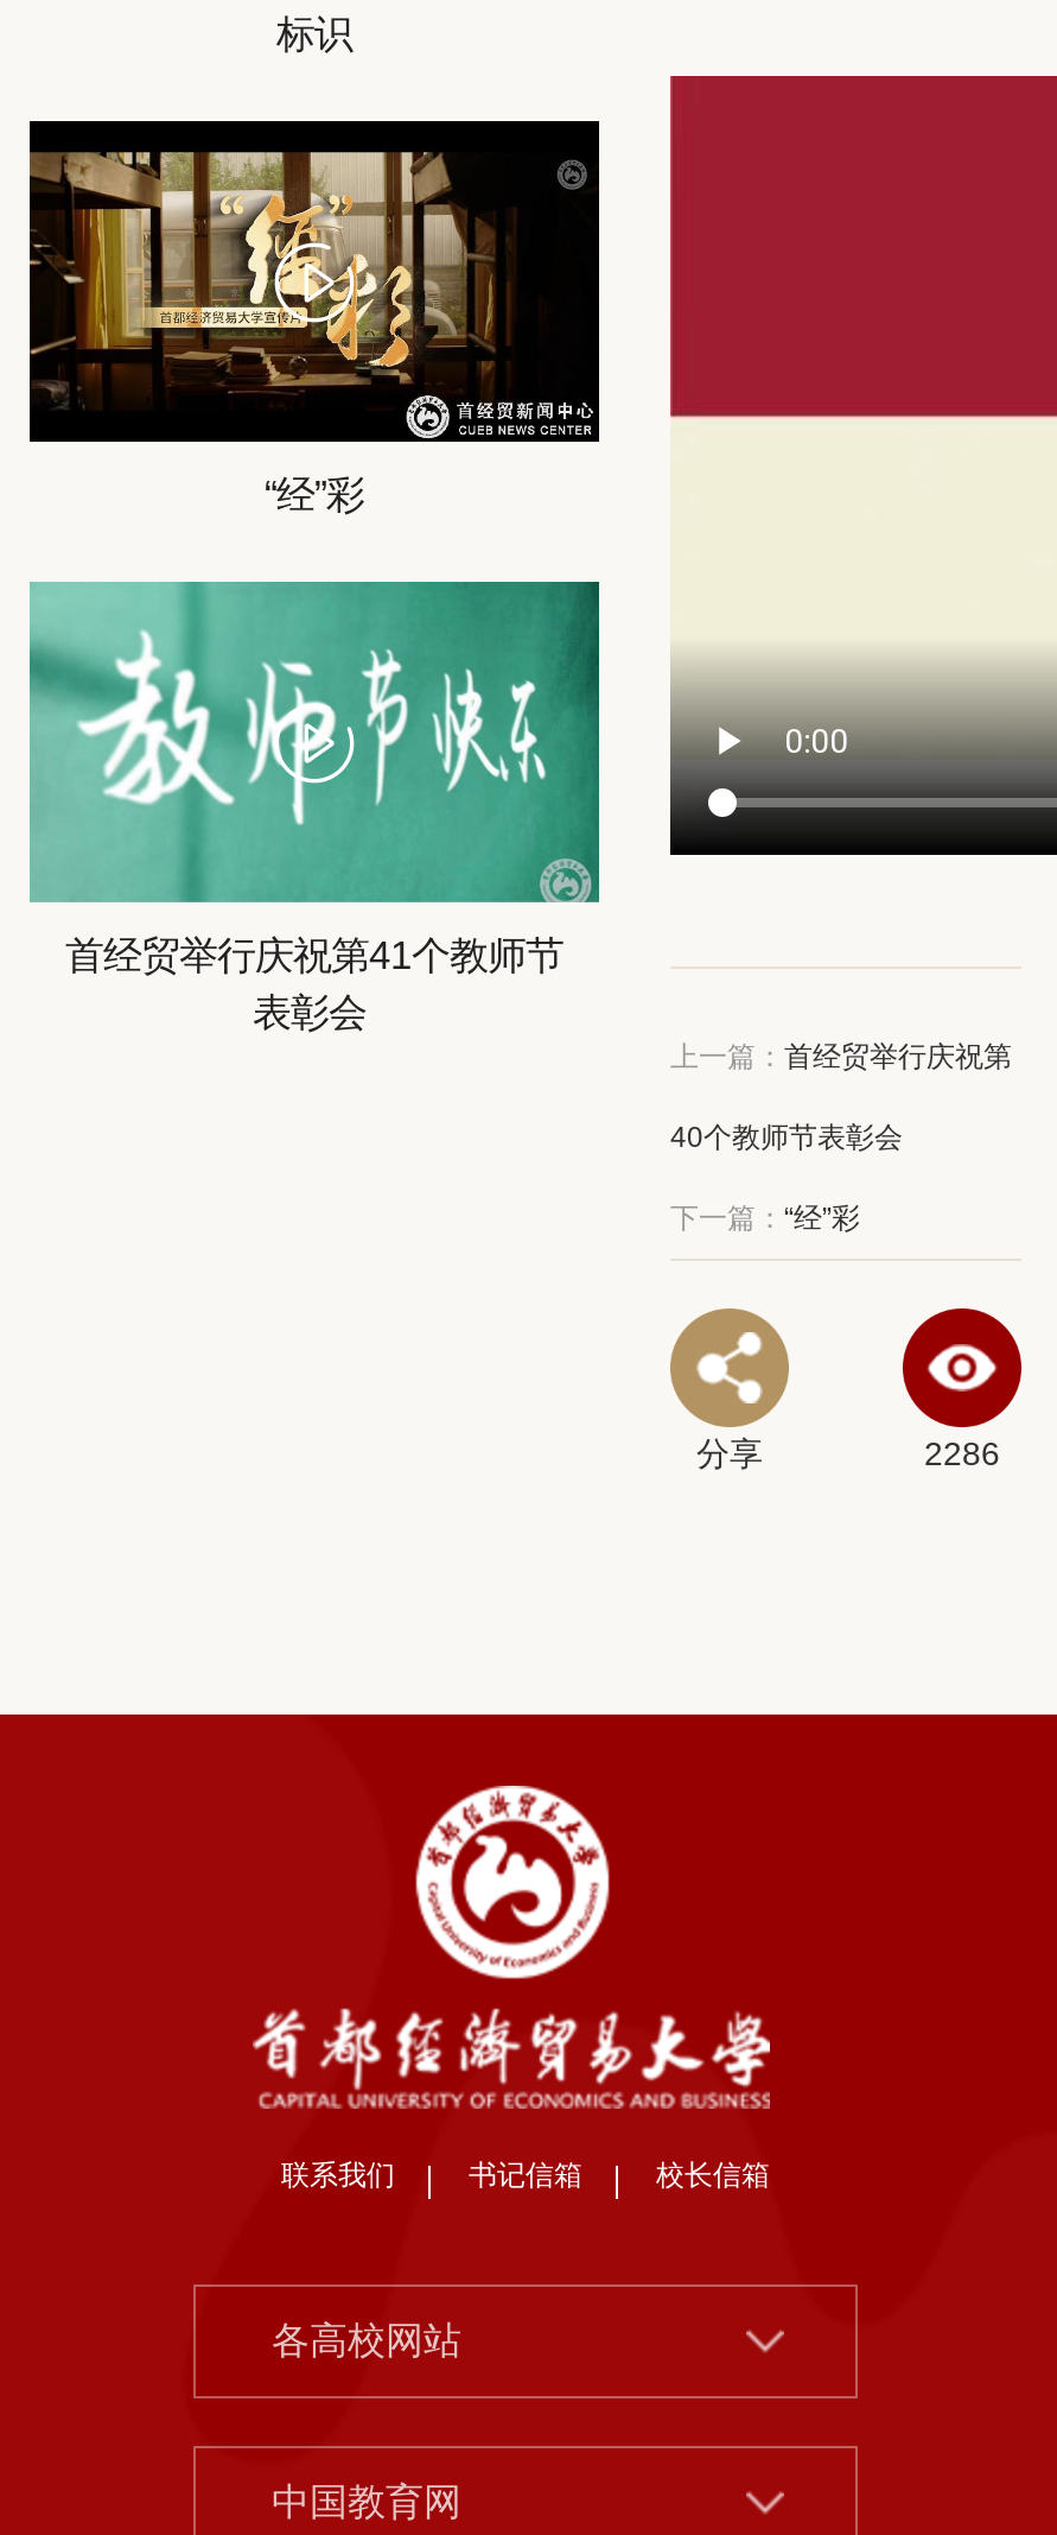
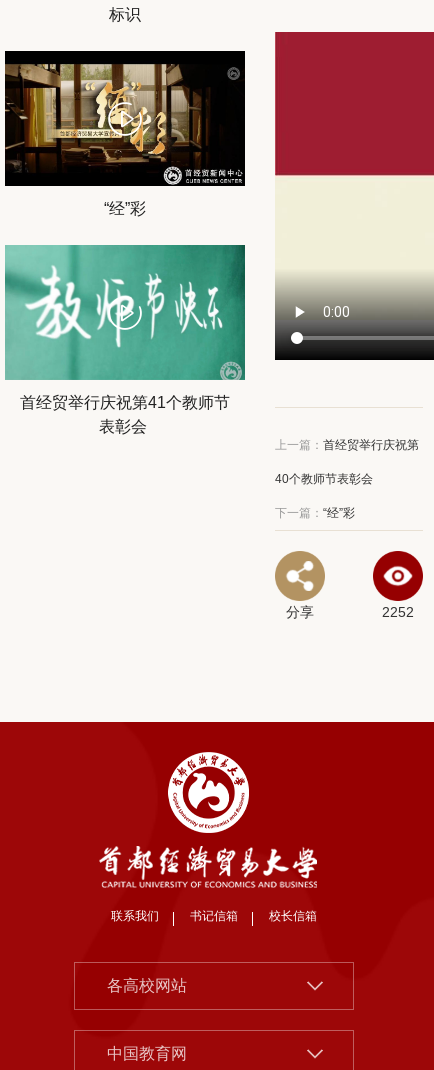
[924,1434,1000,1472] 2286 -> [382,604,414,620] 2252

